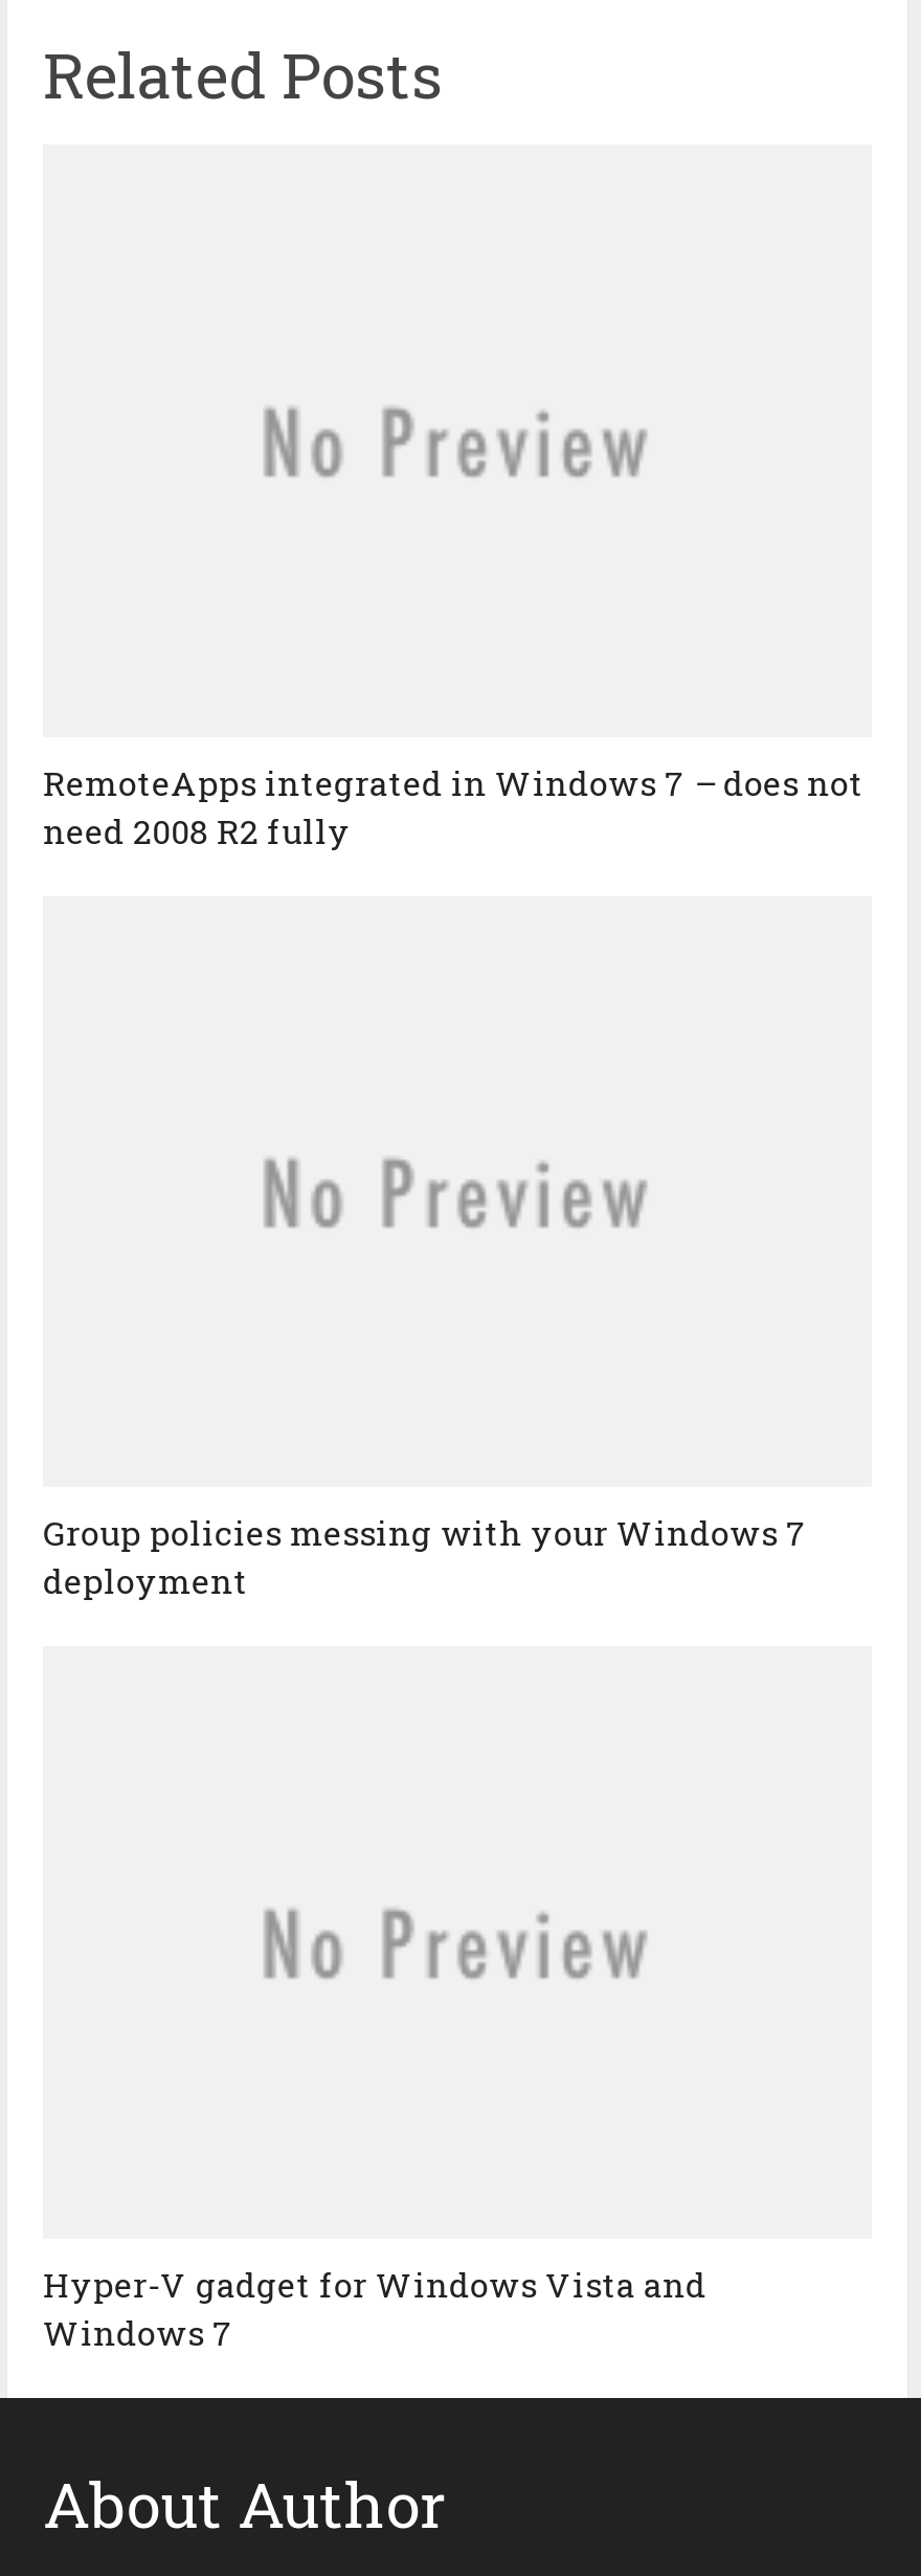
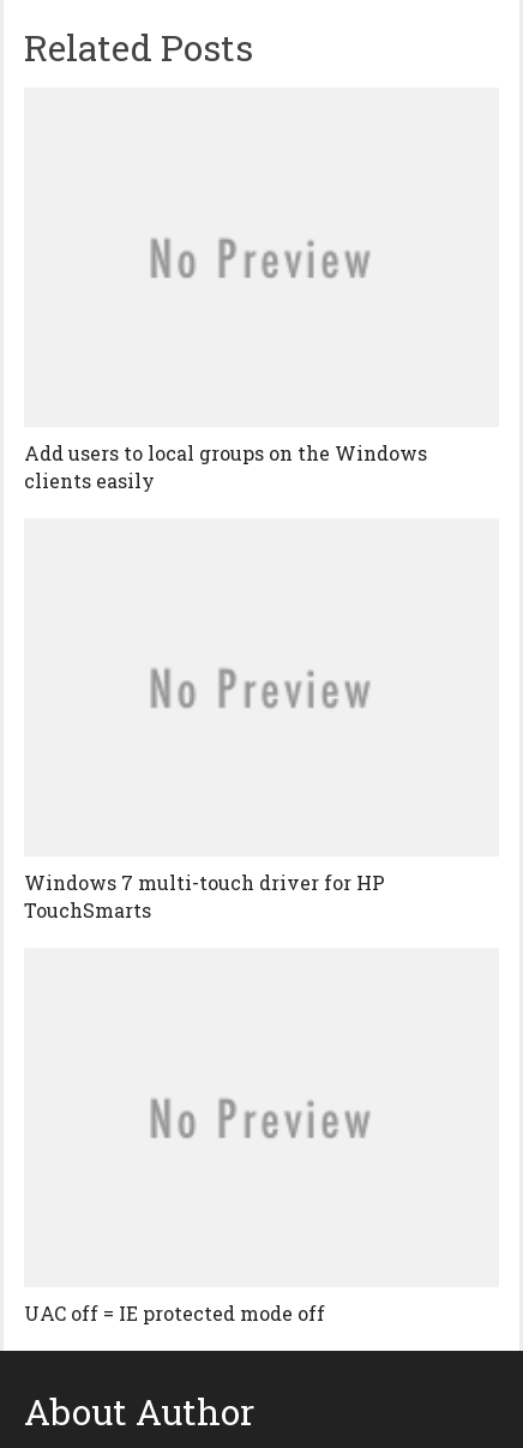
[43,760,864,852] RemoteApps integrated in Windows 7 – does not | need 2008 R2 fully -> [24,440,427,493] Add users to local groups on the Windows | clients easily
[43,1511,807,1603] Group policies messing with your Windows 7 | deployment -> [24,870,385,923] Windows 7 multi-touch driver for HP | TouchSmarts
[43,2262,707,2354] Hyper-V gadget for Windows Vista and | Windows 7 -> [24,1301,325,1326] UAC off = IE protected mode off

